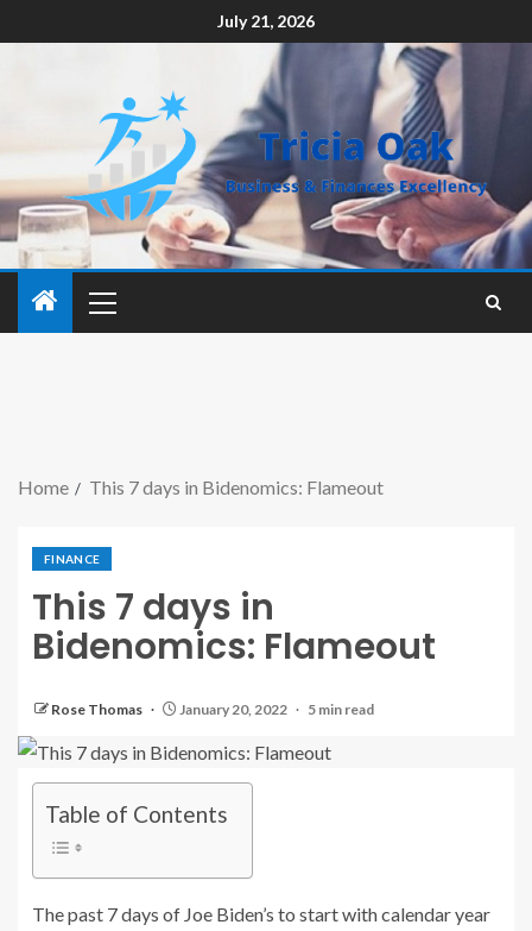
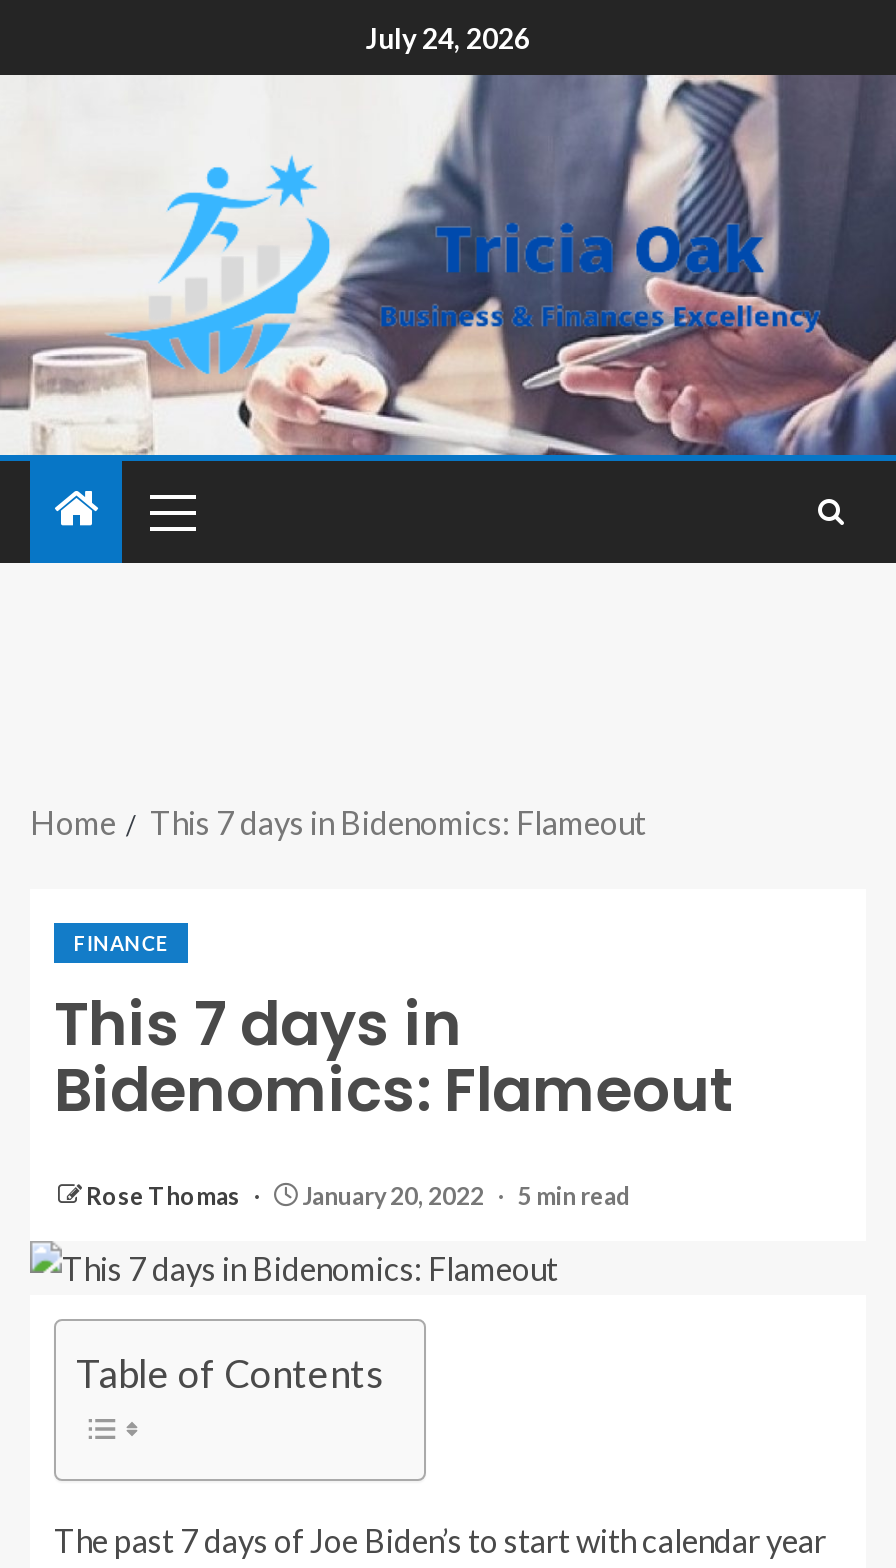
[217,11,315,31] July 21, 2026 -> [366,21,530,55] July 24, 2026

